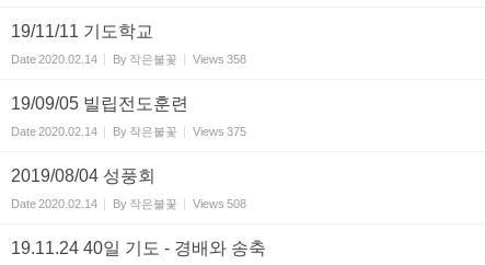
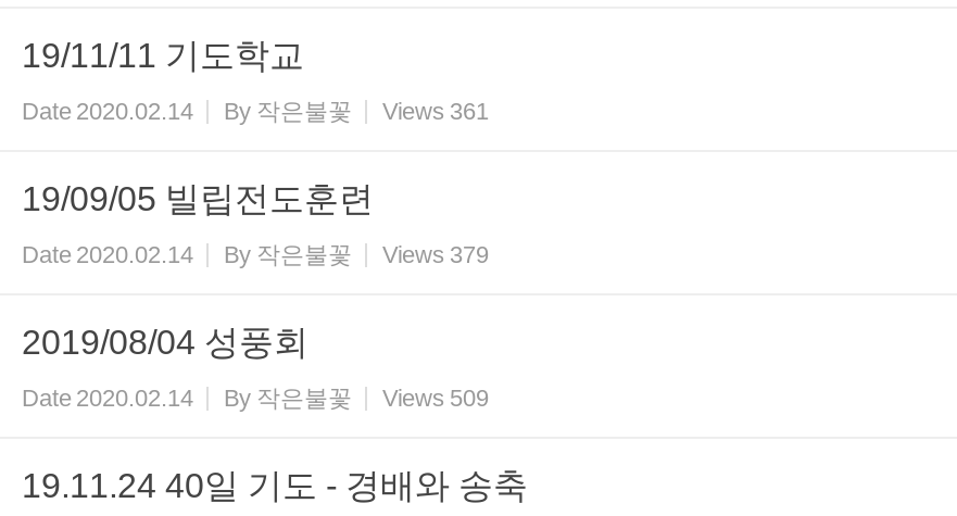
[11,53,246,66] Date 2020.02.14 By 작은불꽃 Views 358 -> [22,98,489,124] Date 2020.02.14 By 작은불꽃 Views 361
[11,125,246,138] Date 2020.02.14 By 작은불꽃 Views 375 -> [22,241,489,267] Date 2020.02.14 By 작은불꽃 Views 379
[11,197,246,210] Date 2020.02.14 By 작은불꽃 Views 508 -> [22,385,489,411] Date 2020.02.14 By 작은불꽃 Views 509

